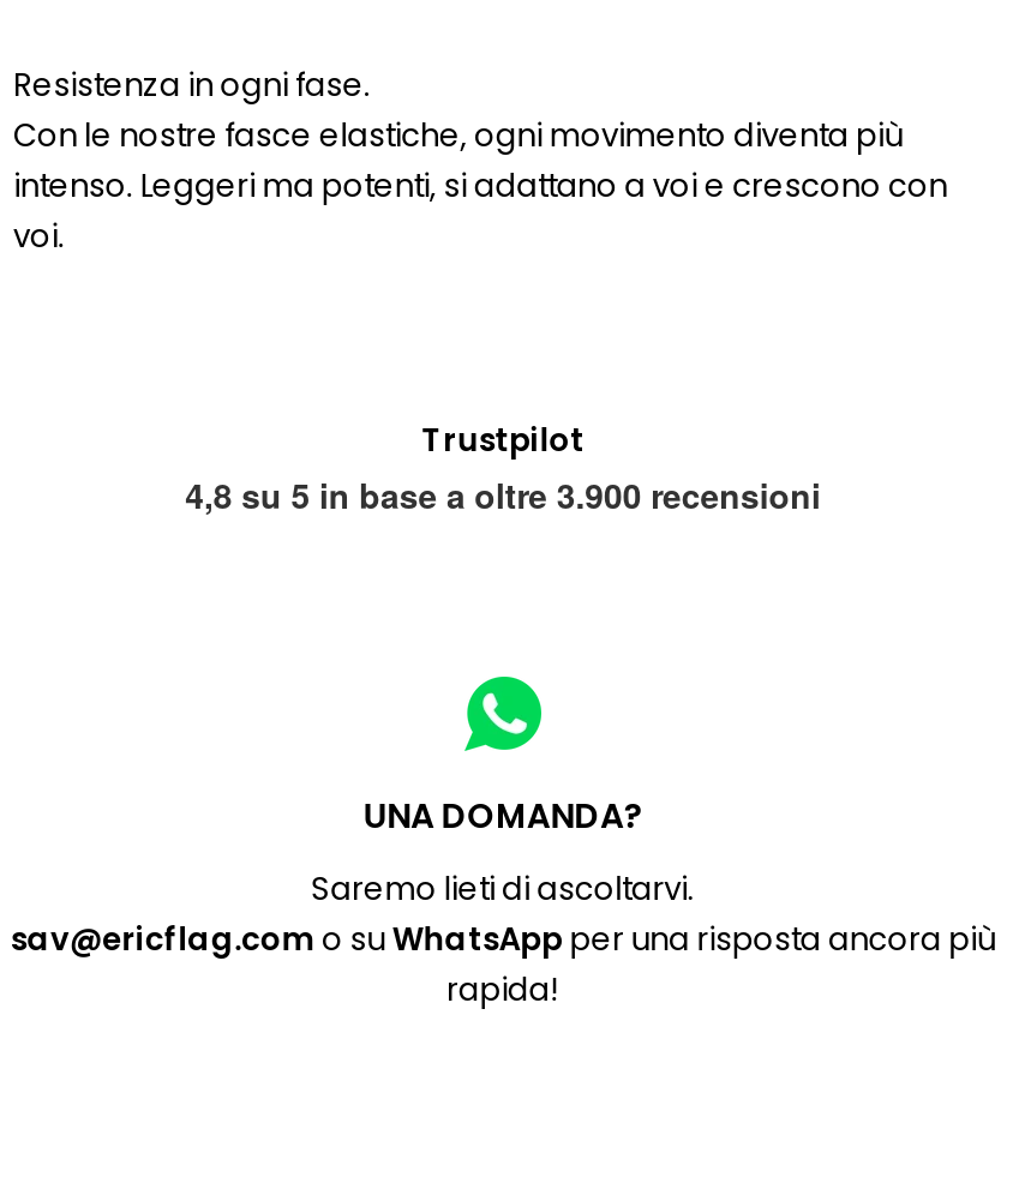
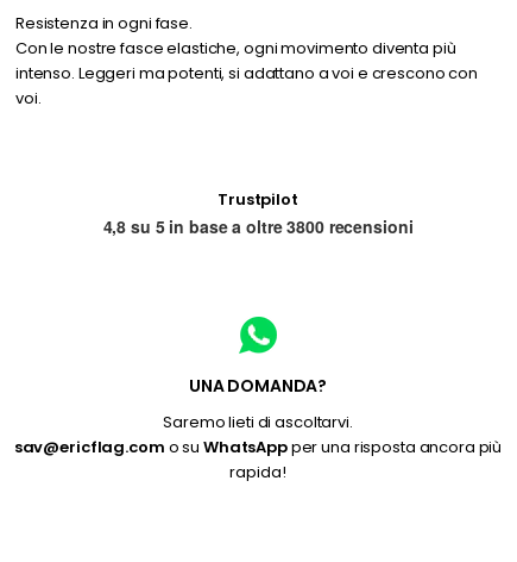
[185,471,820,519] 4,8 su 5 in base a oltre 3.900 recensioni -> [103,215,413,238] 4,8 su 5 in base a oltre 3800 recensioni

